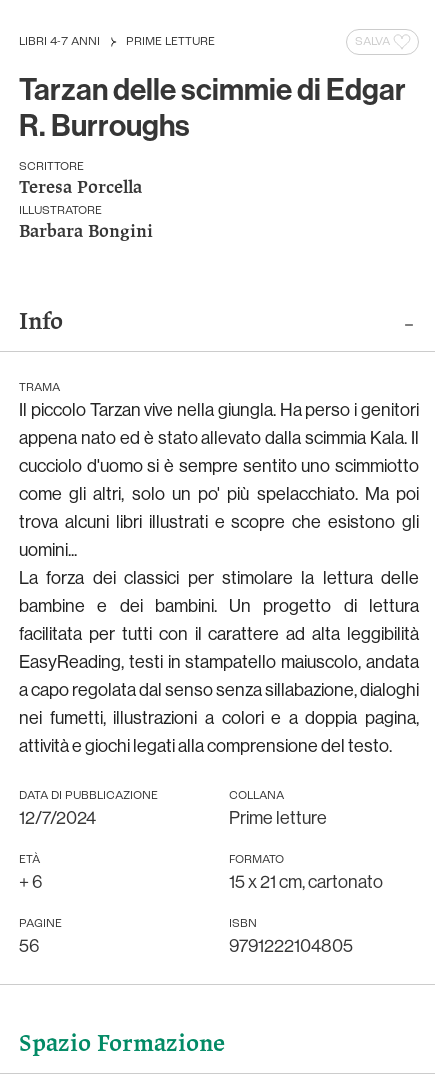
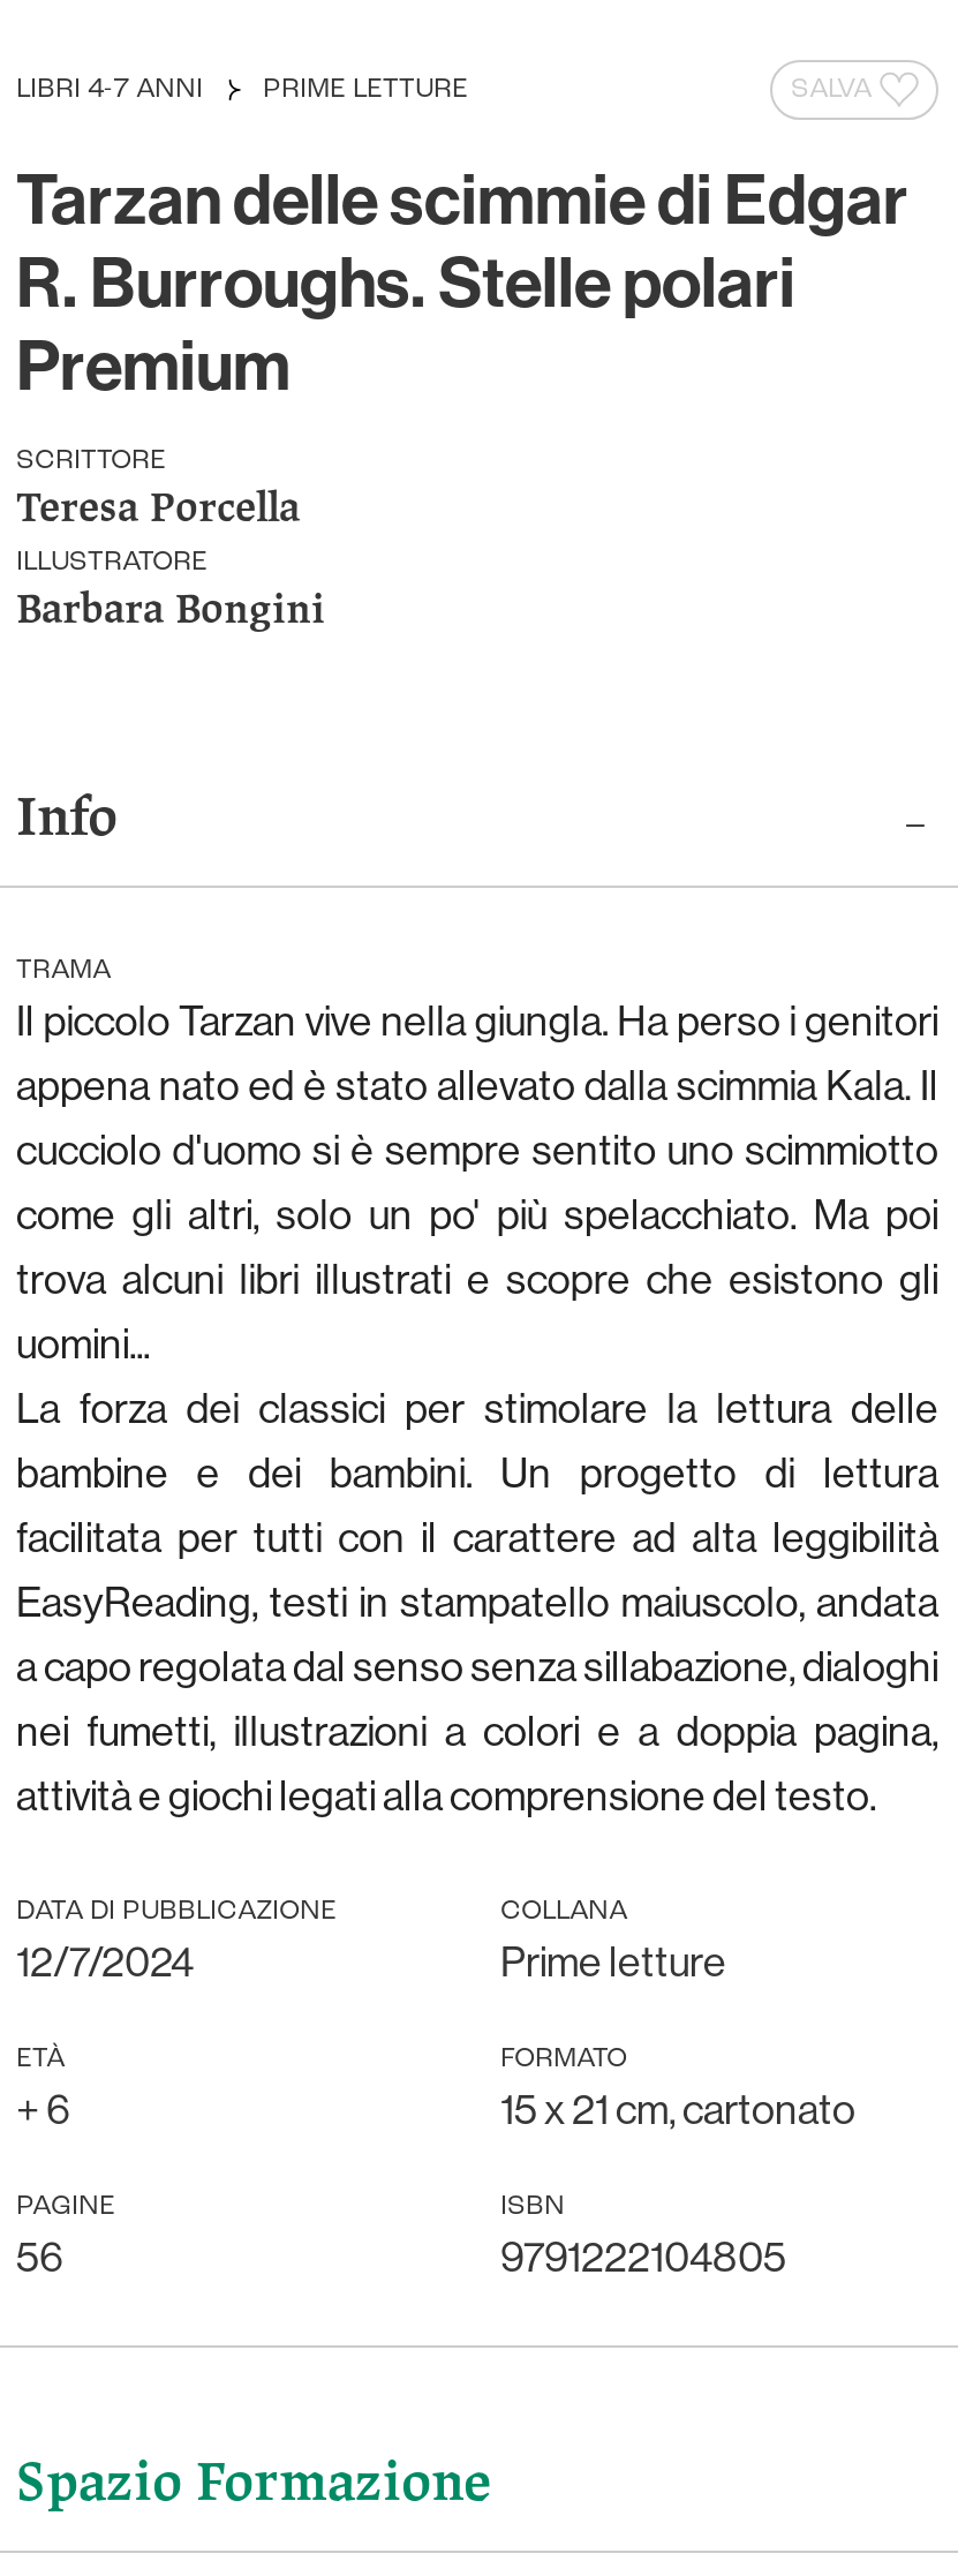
[19,106,190,144] R. Burroughs -> [16,238,795,408] R. Burroughs. Stelle polari | Premium

